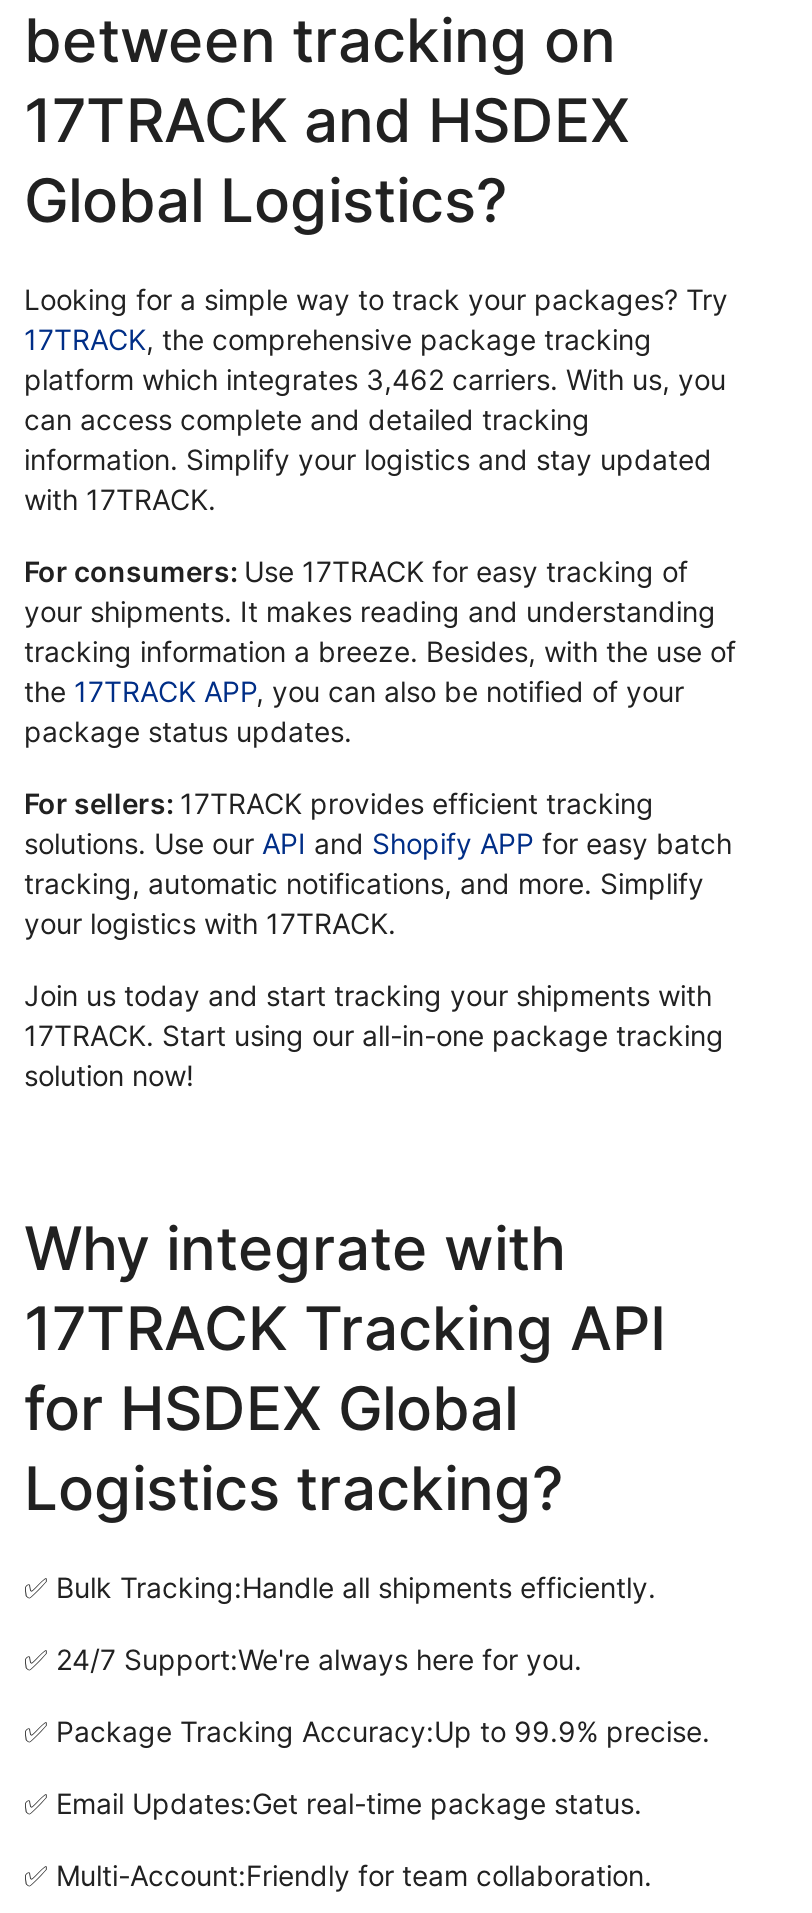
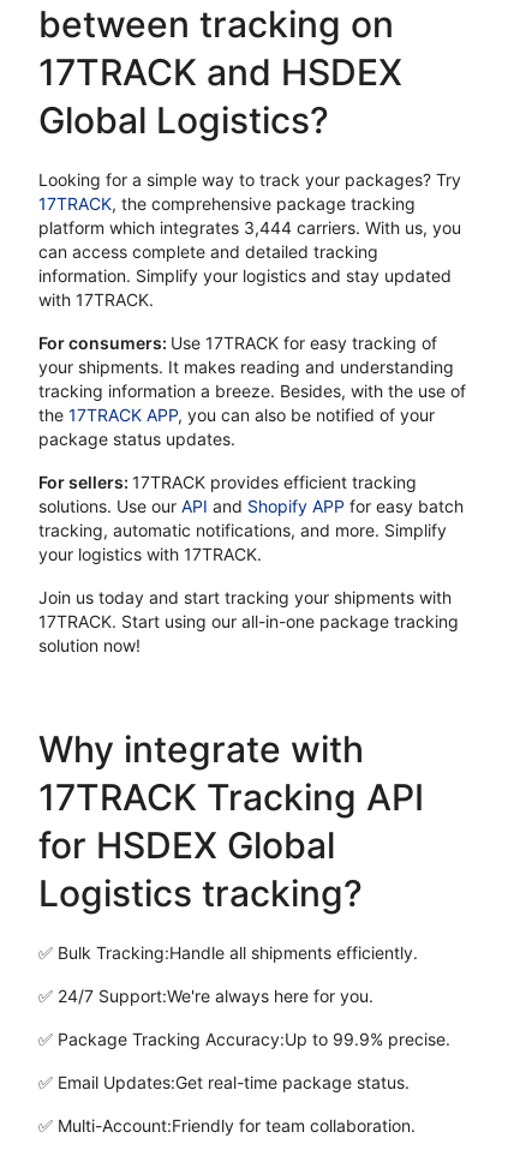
[24,363,726,397] platform which integrates 3,462 carriers. With us, you -> [38,218,461,238] platform which integrates 3,444 carriers. With us, you

